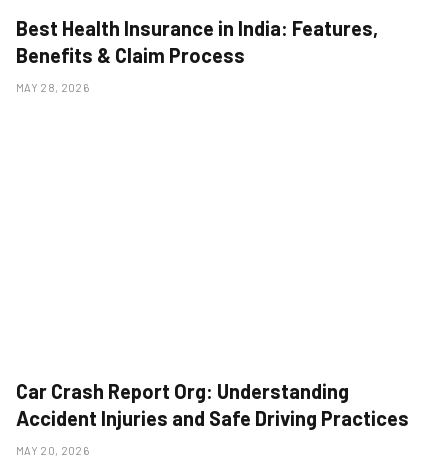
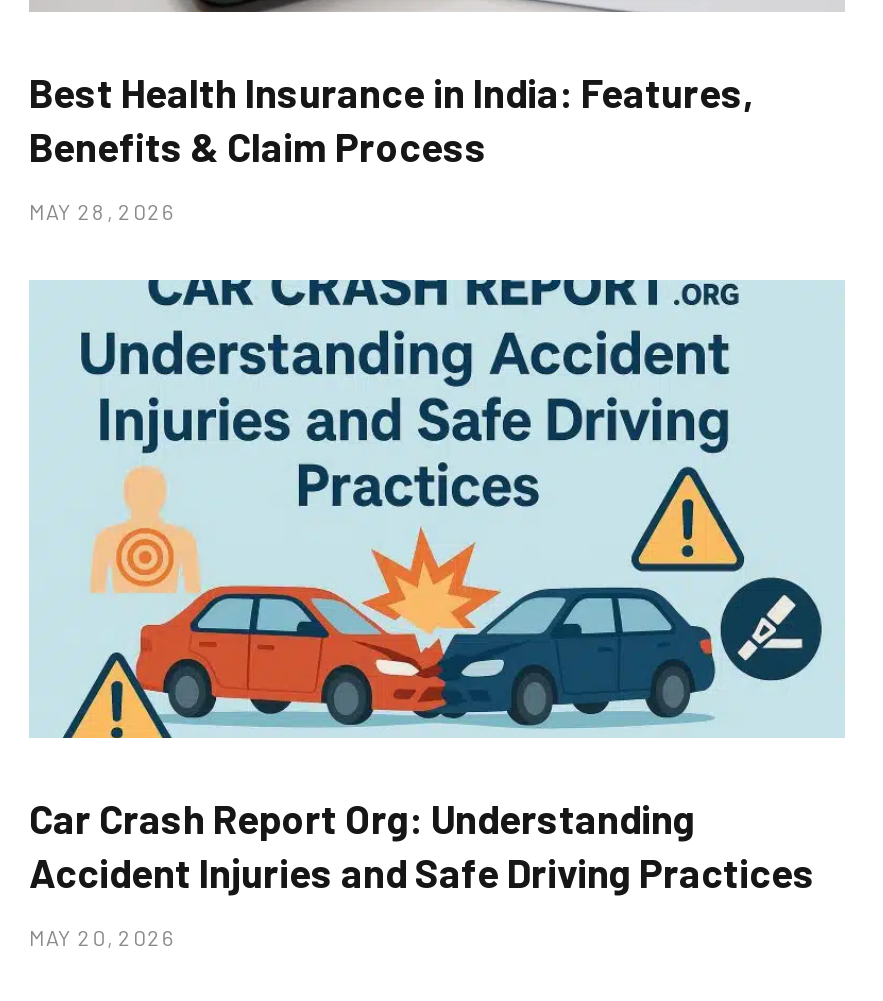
none -> [29,278,845,740] [image]

